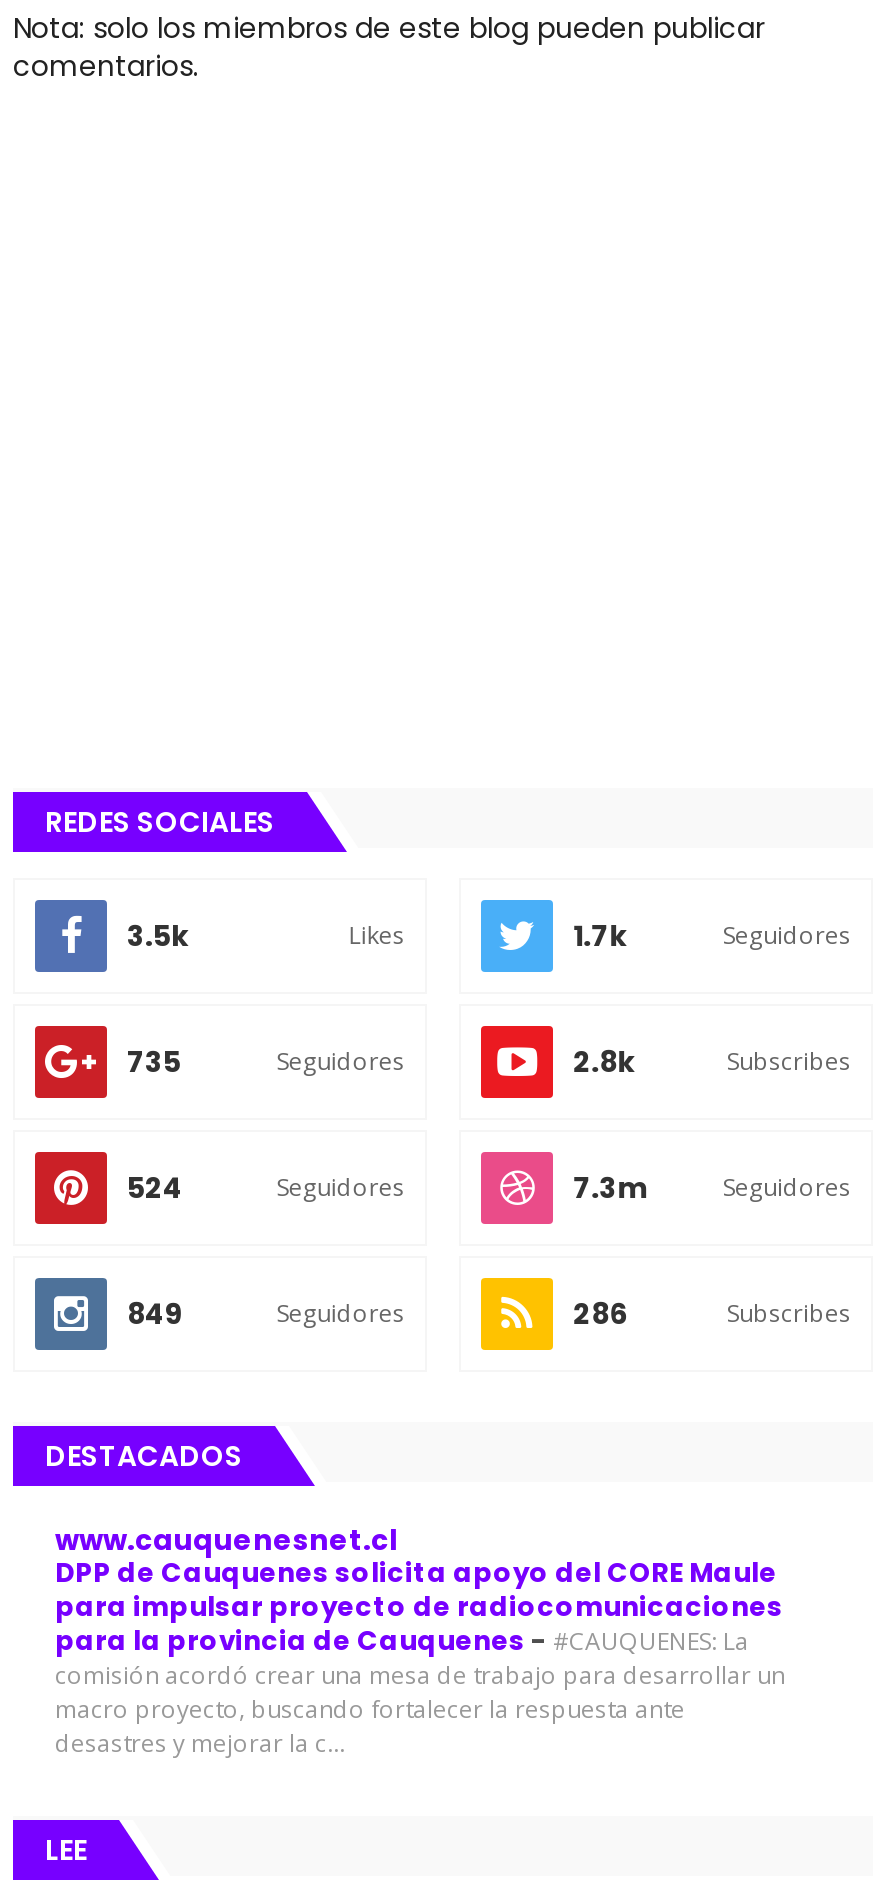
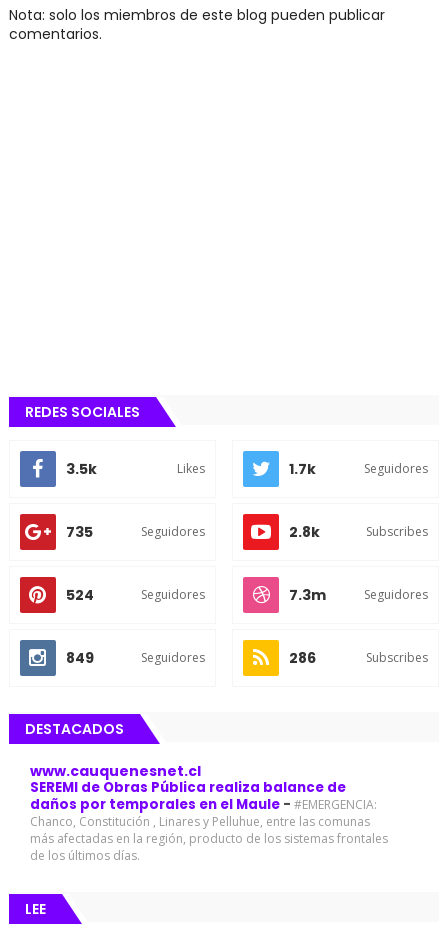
[55,1554,785,1760] DPP de Cauquenes solicita apoyo del CORE Maule | para impulsar proyecto de radiocomunicaciones | para la provincia de Cauquenes - #CAUQUENES: La | comisión acordó crear una mesa de trabajo para desarrollar un | macro proyecto, buscando fortalecer la respuesta ante | desastres y mejorar la c... -> [30,778,388,864] SEREMI de Obras Pública realiza balance de | daños por temporales en el Maule - #EMERGENCIA: | Chanco, Constitución , Linares y Pelluhue, entre las comunas | más afectadas en la región, producto de los sistemas frontales | de los últimos días.

